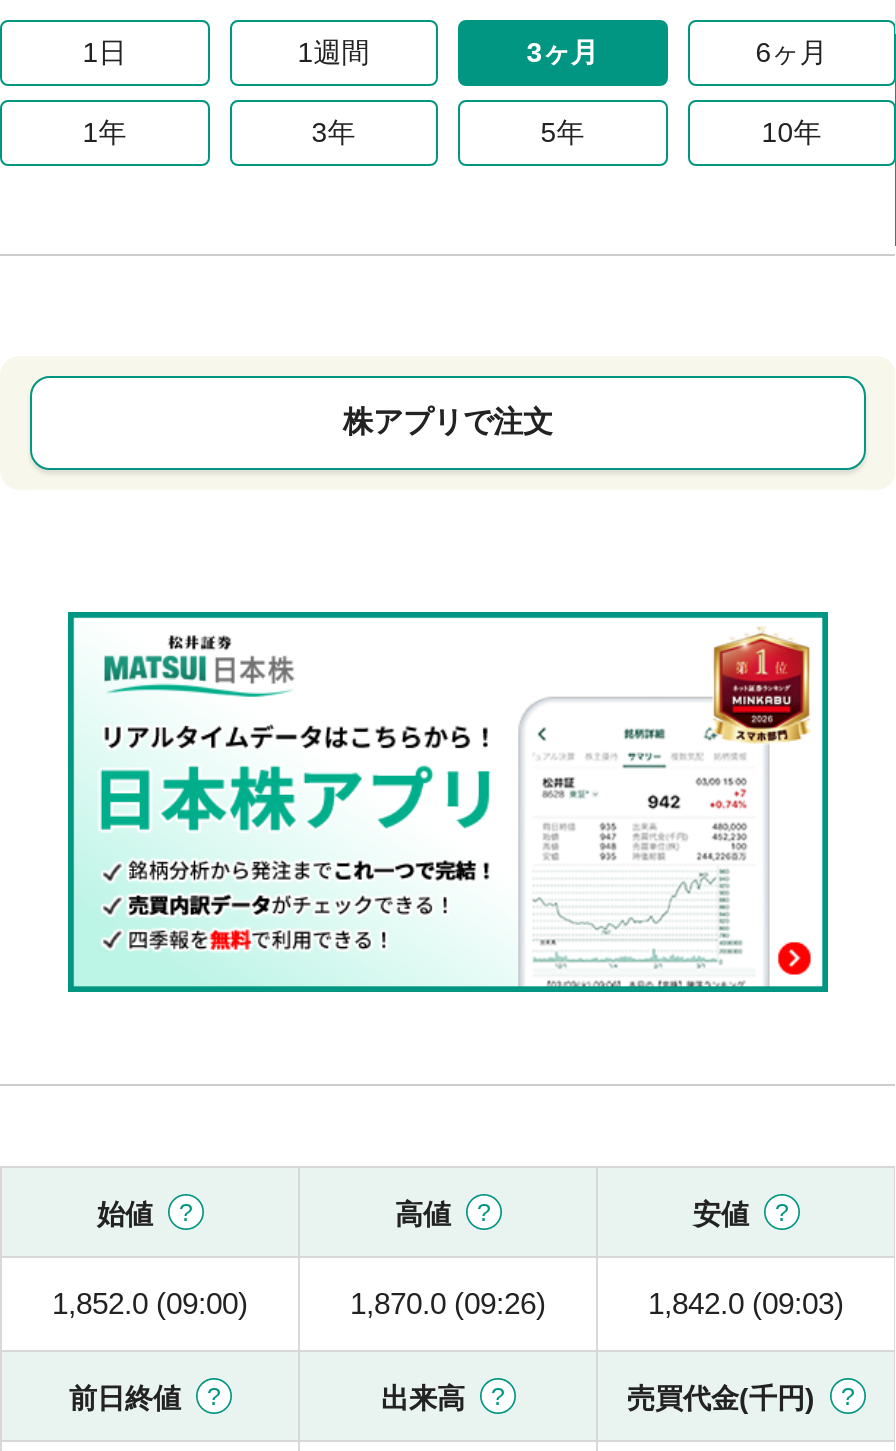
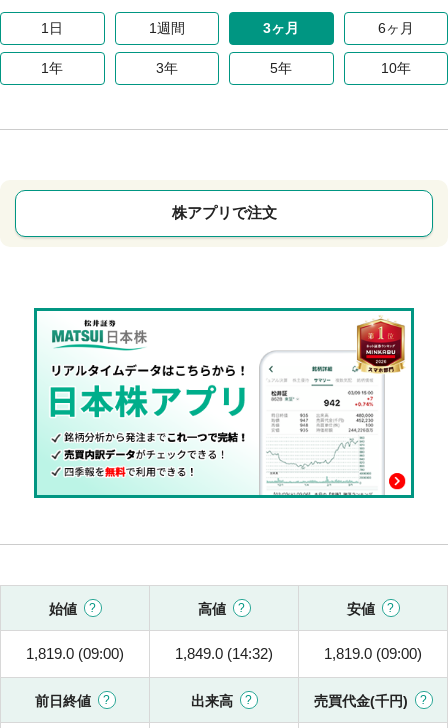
[52,1287,248,1321] 1,852.0 (09:00) -> [26,645,124,662] 1,819.0 (09:00)
[350,1287,546,1321] 1,870.0 (09:26) -> [175,645,273,662] 1,849.0 (14:32)
[648,1287,844,1321] 1,842.0 (09:03) -> [324,645,422,662] 1,819.0 (09:00)

